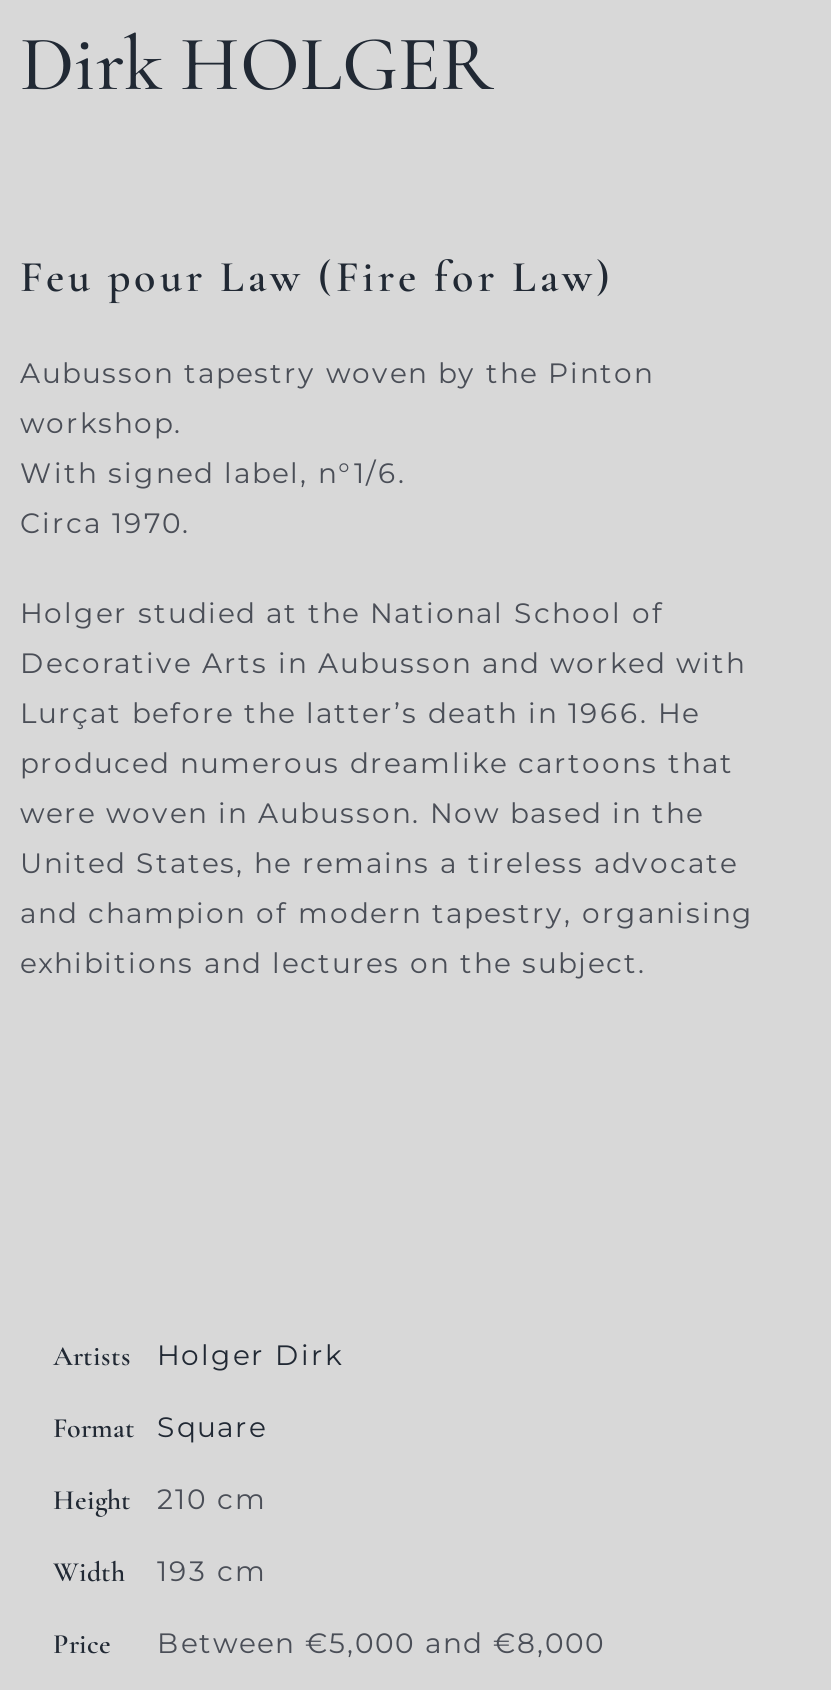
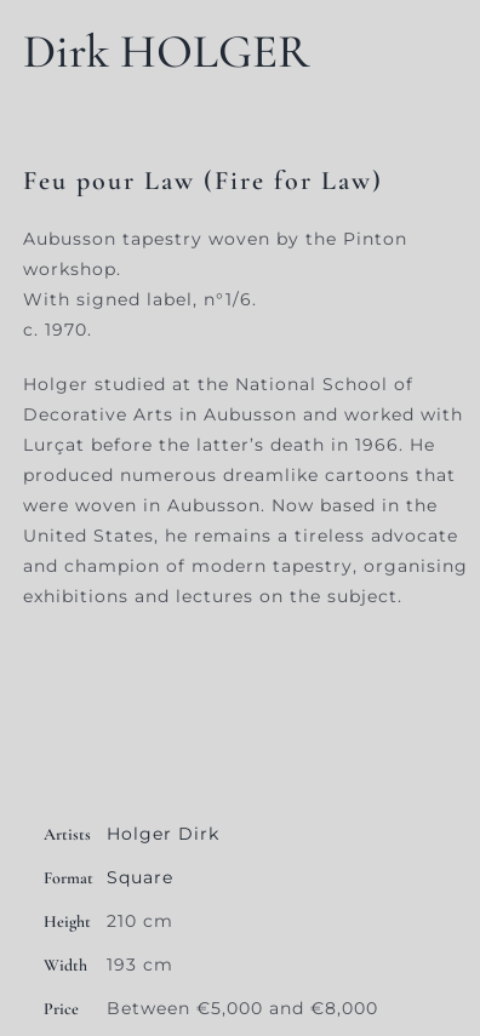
[20,504,190,540] Circa 1970. -> [23,318,92,340] c. 1970.

